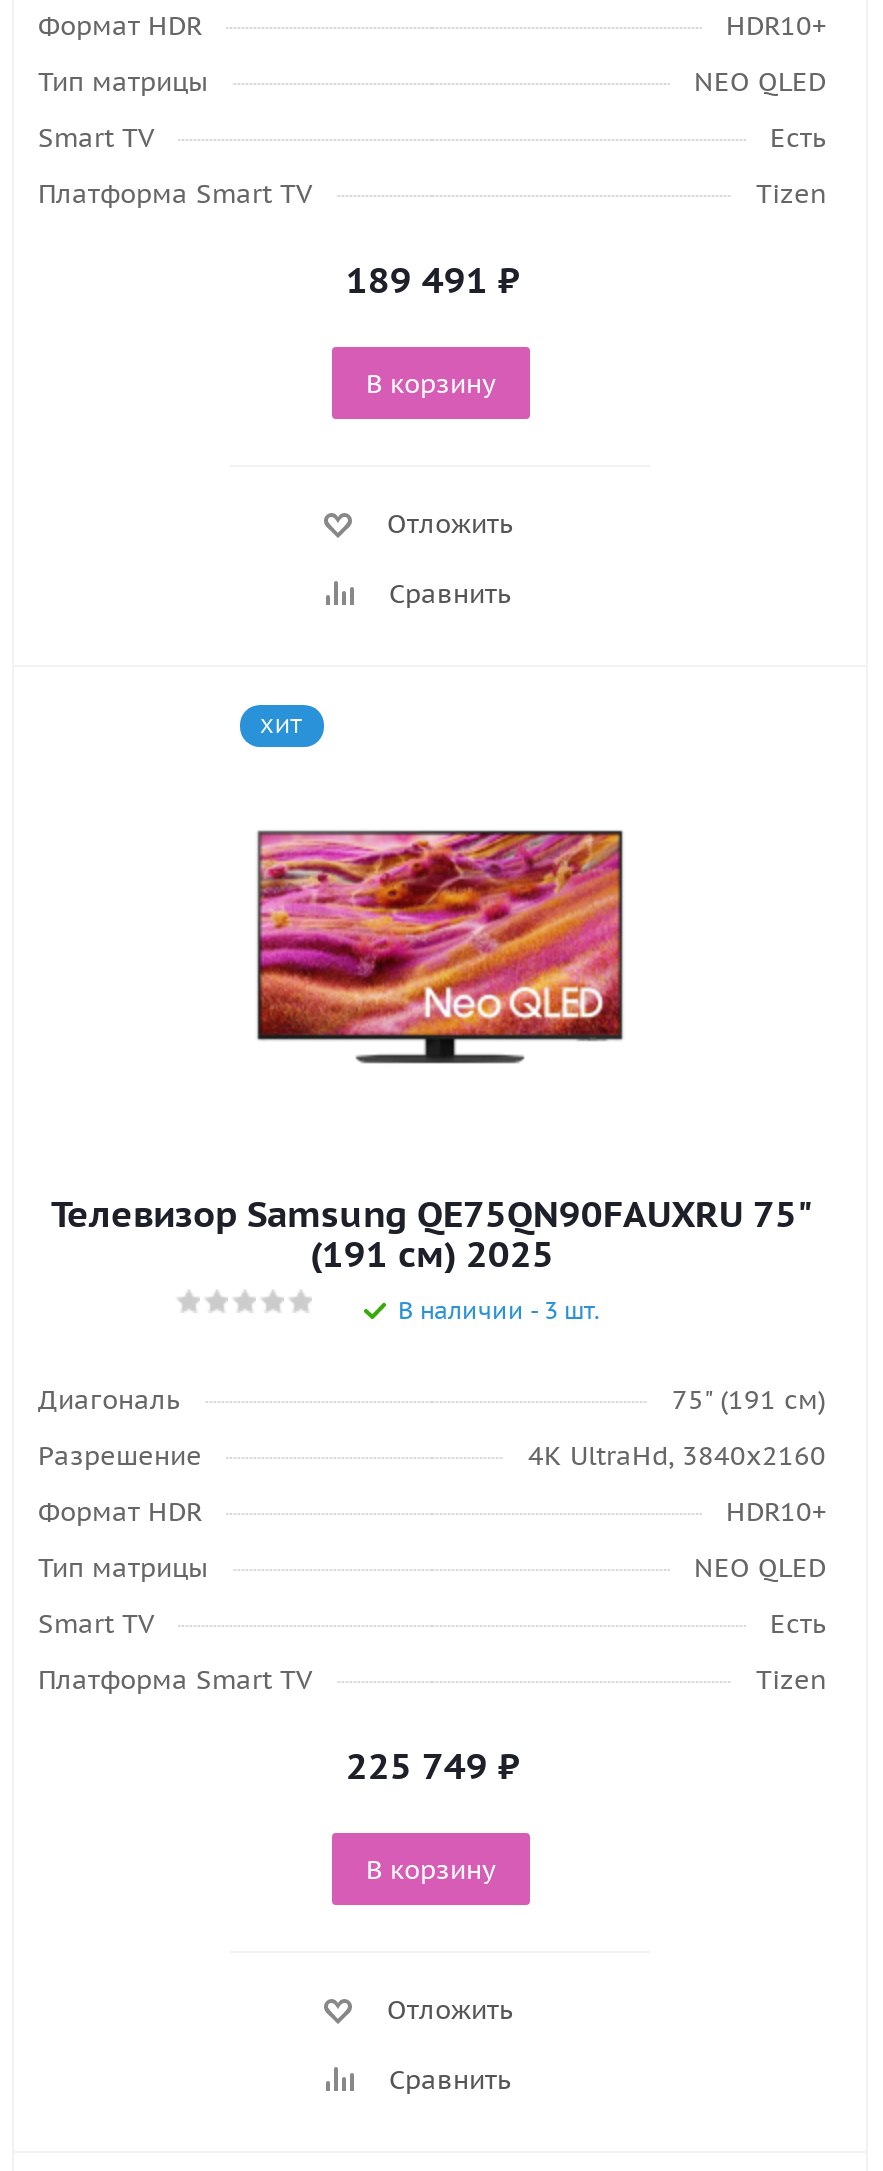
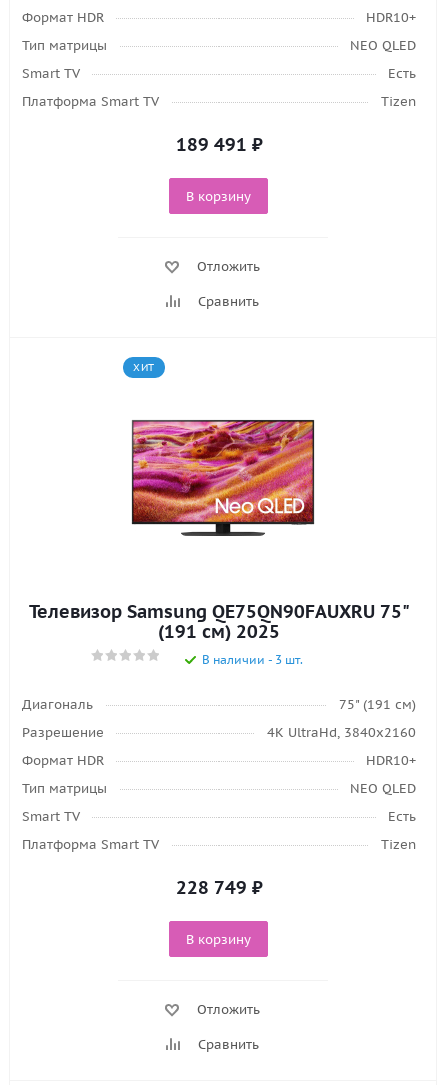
[346,1743,520,1789] 225 749 ₽ -> [176,876,263,899] 228 749 ₽

